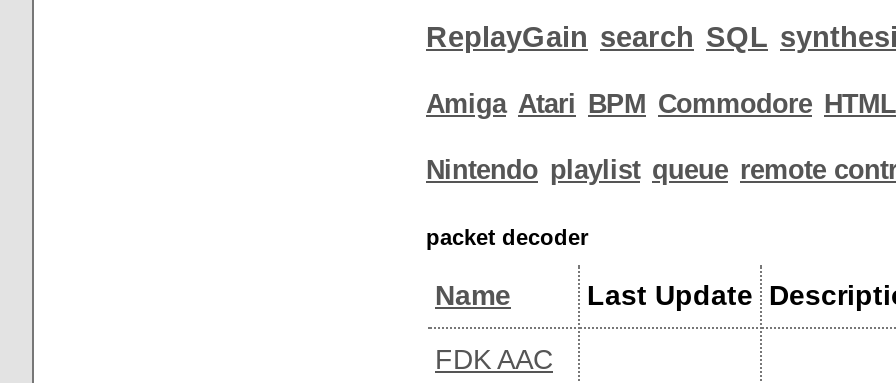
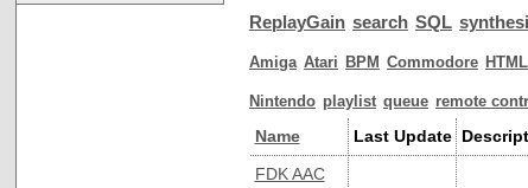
[426,226,588,250] packet decoder -> none

